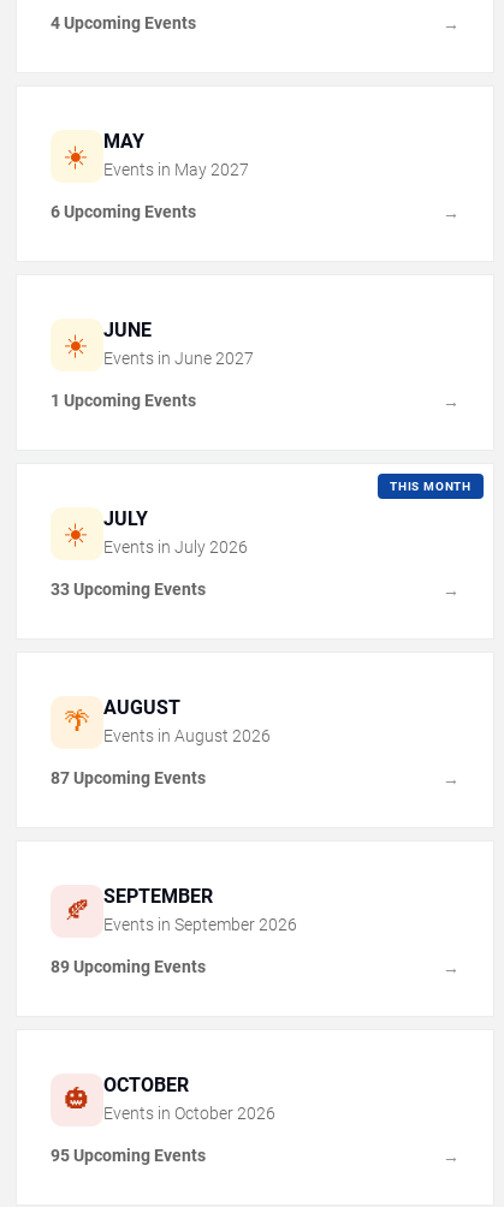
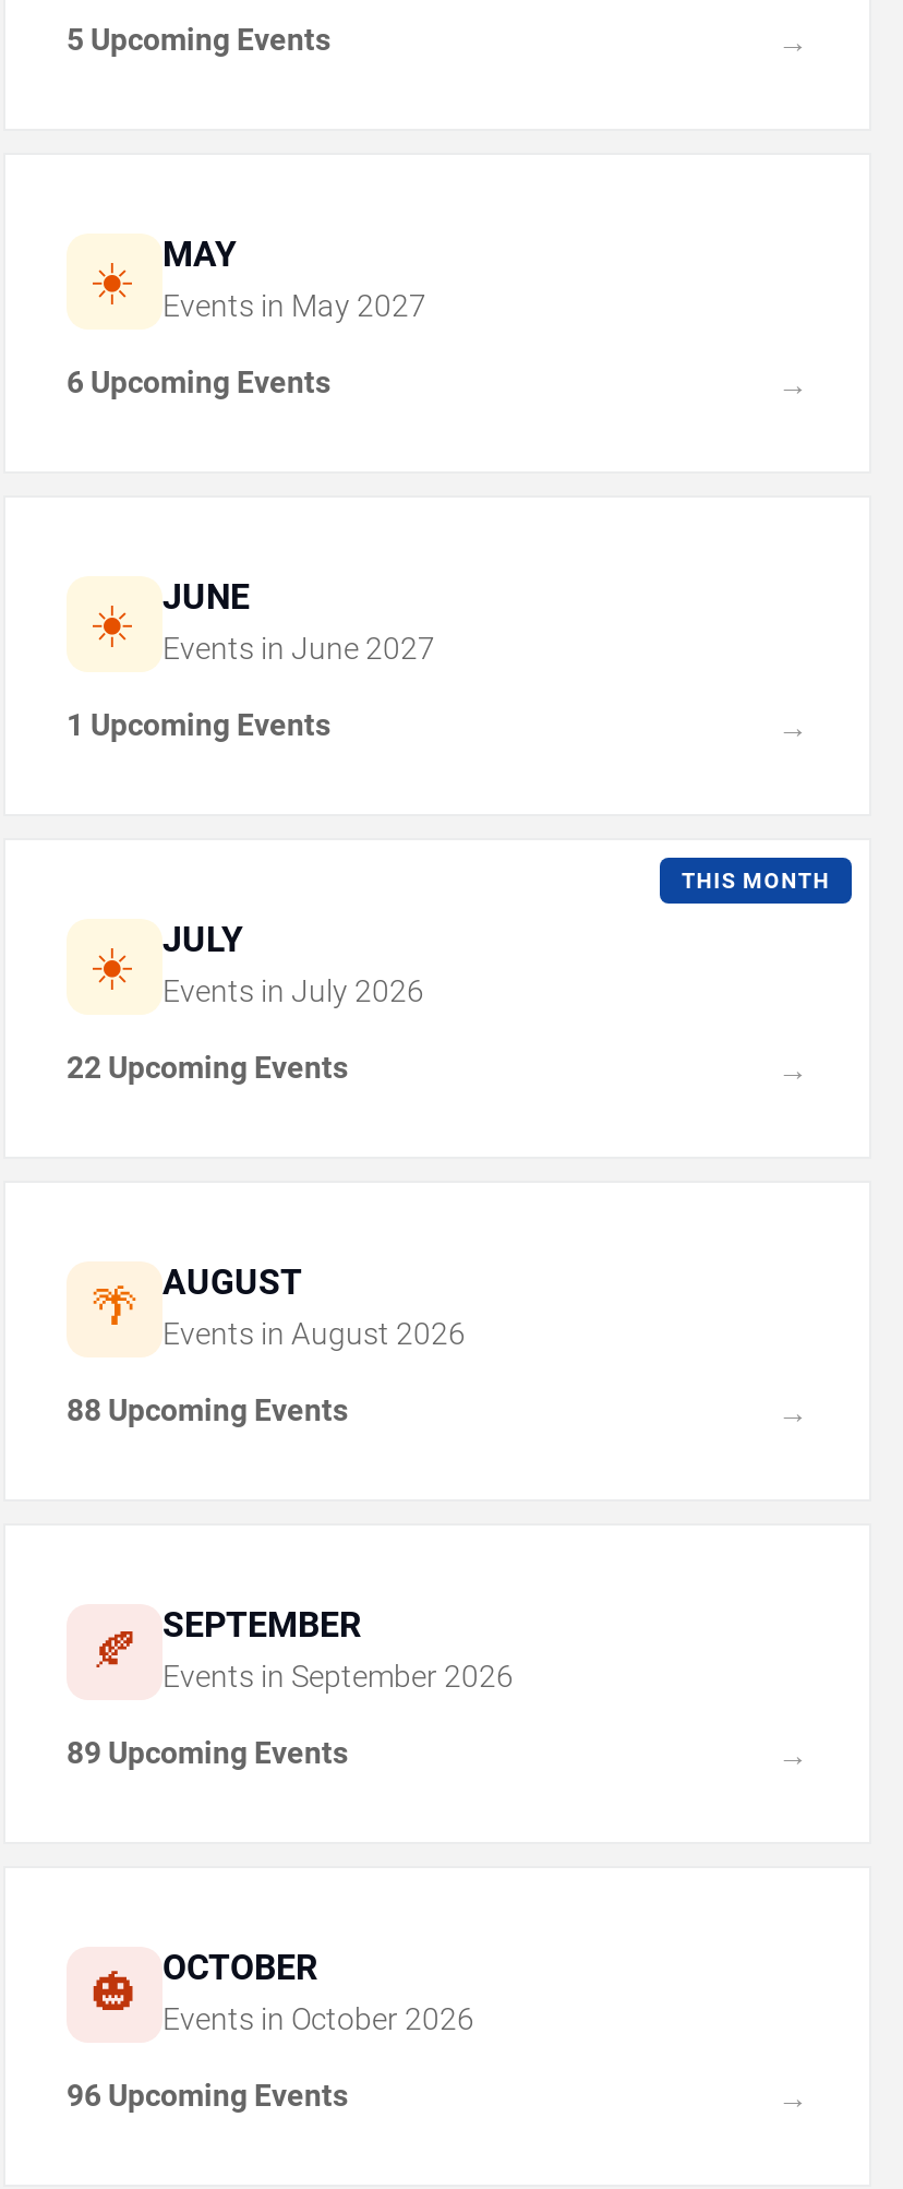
[51,14,196,33] 4 Upcoming Events -> [67,23,330,58] 5 Upcoming Events
[51,580,206,599] 33 Upcoming Events -> [67,1051,348,1086] 22 Upcoming Events
[51,769,206,788] 87 Upcoming Events -> [67,1393,348,1428] 88 Upcoming Events
[51,1146,206,1166] 95 Upcoming Events -> [67,2079,348,2114] 96 Upcoming Events

